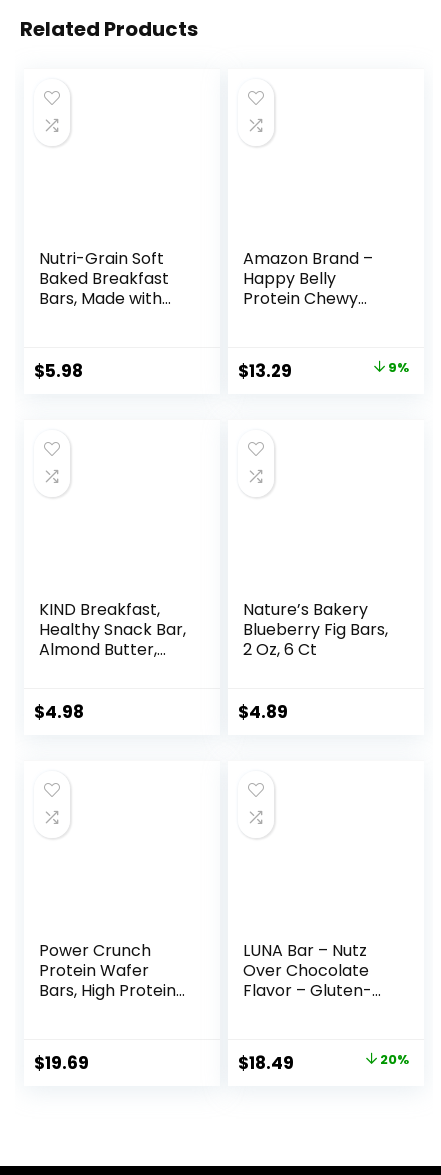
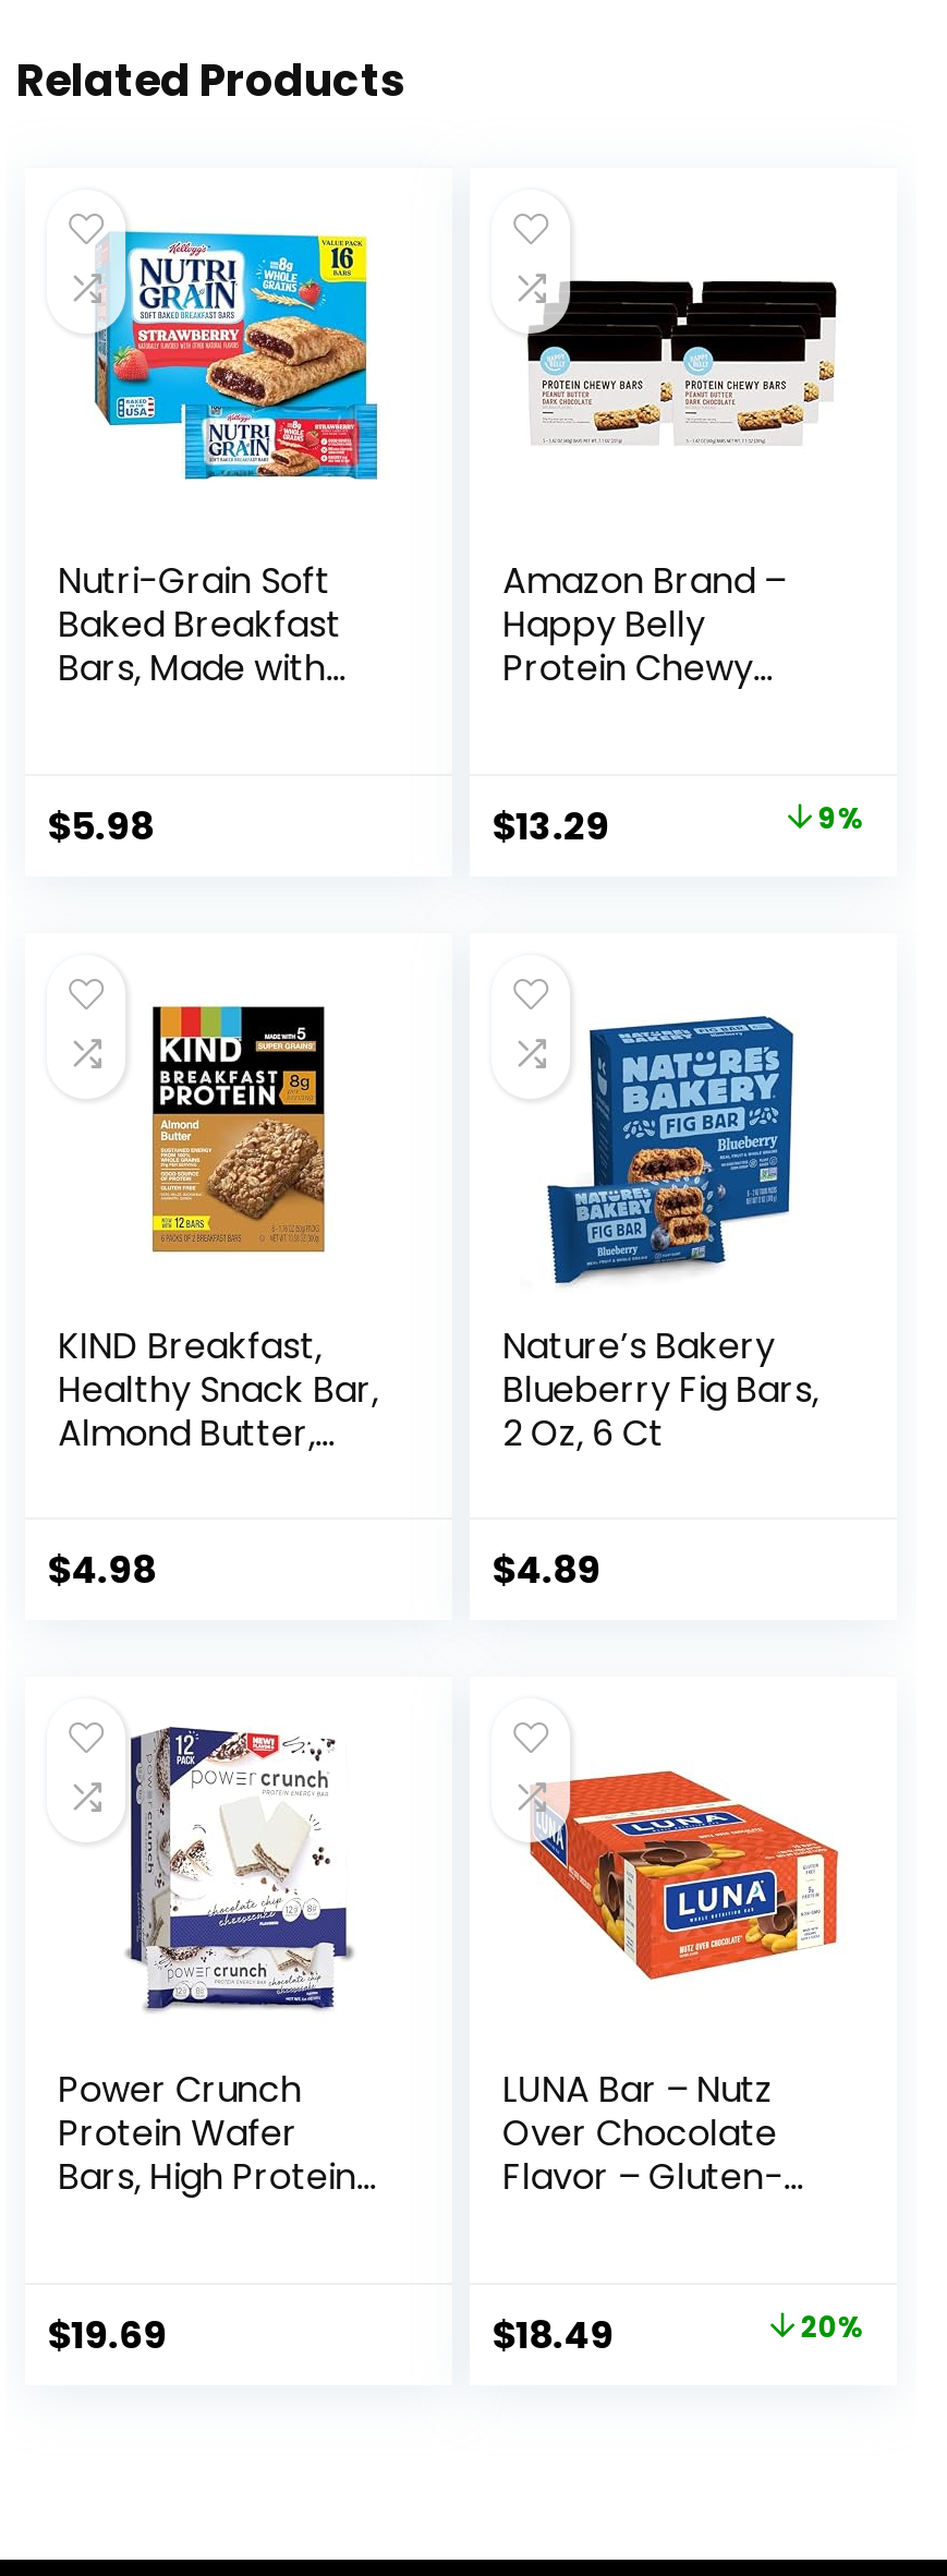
none -> [93,230,380,481] [image]
none -> [524,278,838,446] [image]
none -> [149,1004,328,1255] [image]
none -> [546,1013,797,1287] [image]
none -> [125,1726,354,2013] [image]
none -> [529,1769,840,1981] [image]

